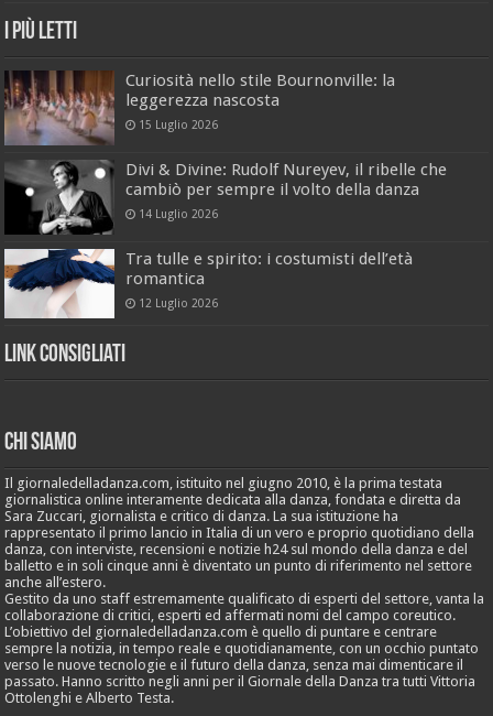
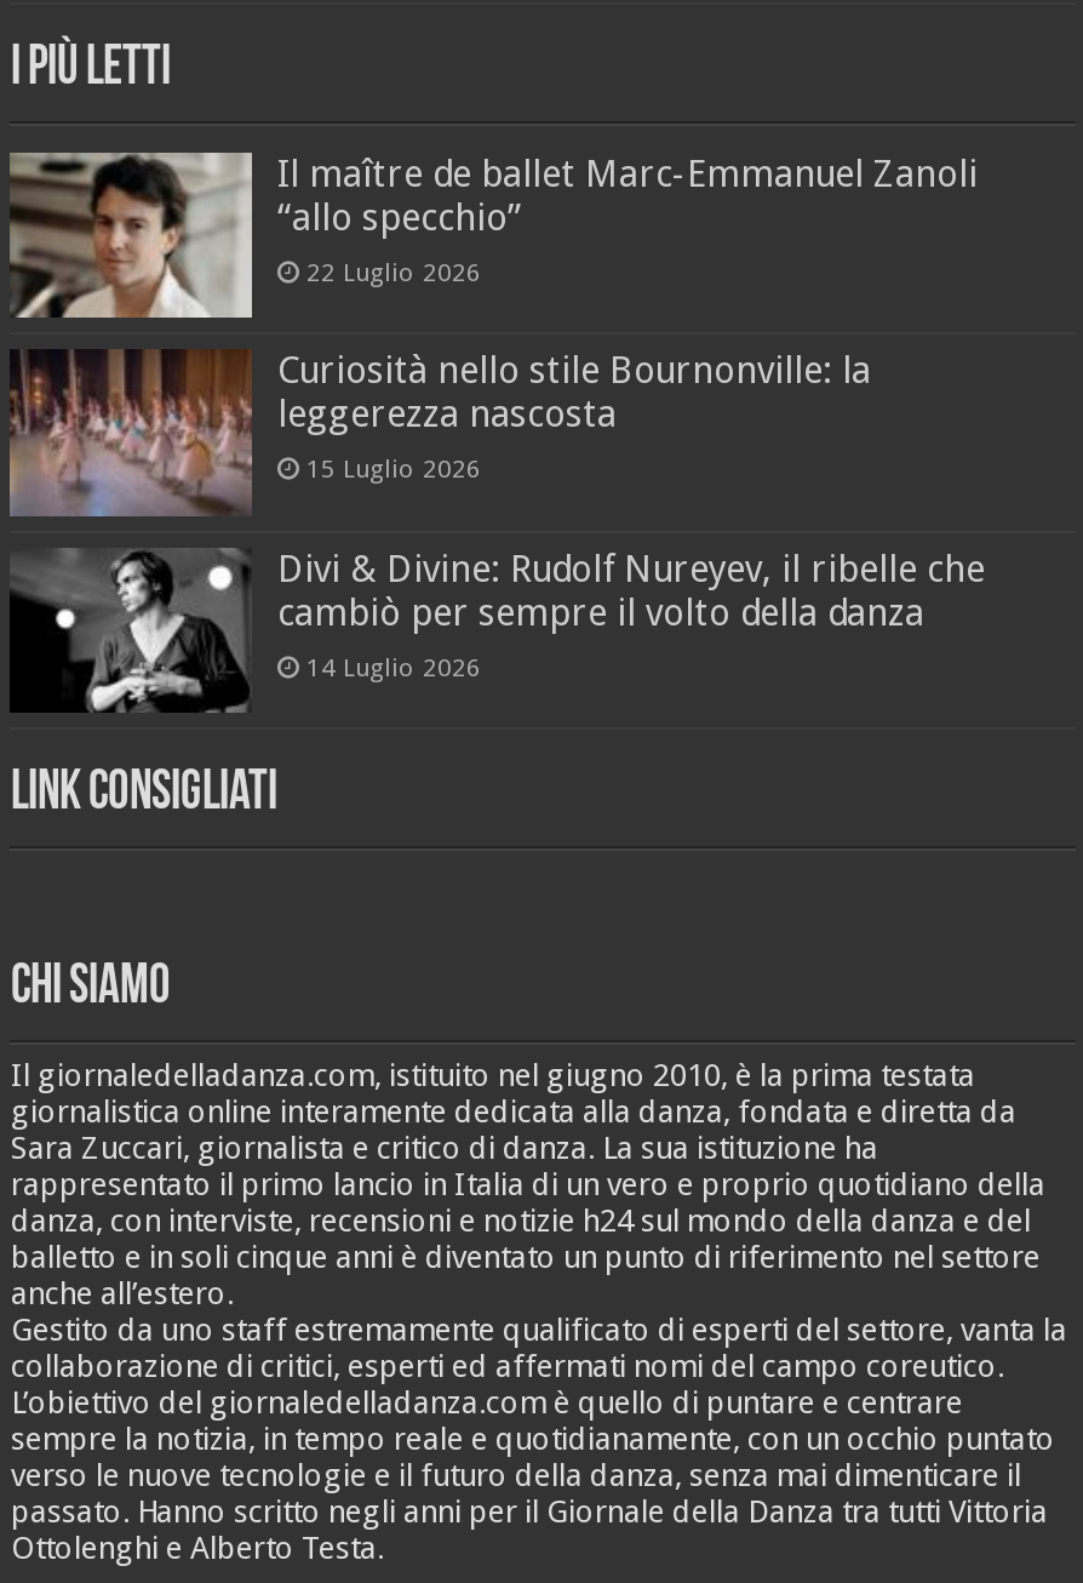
none -> [7,149,978,321] [image] | Il maître de ballet Marc-Emmanuel Zanoli | “allo specchio” | 22 Luglio 2026
moved [0,68,447,220] -> [0,345,985,680]: [image] | Curiosità nello stile Bournonville: la | leggerezza nascosta | 15 Luglio 2026 | Divi & Divine: Rudolf Nureyev, il ribelle che | cambiò per sempre il volto della danza | 14 Luglio 2026
[3,248,413,319] [image] | Tra tulle e spirito: i costumisti dell’età | romantica | 12 Luglio 2026 -> none

